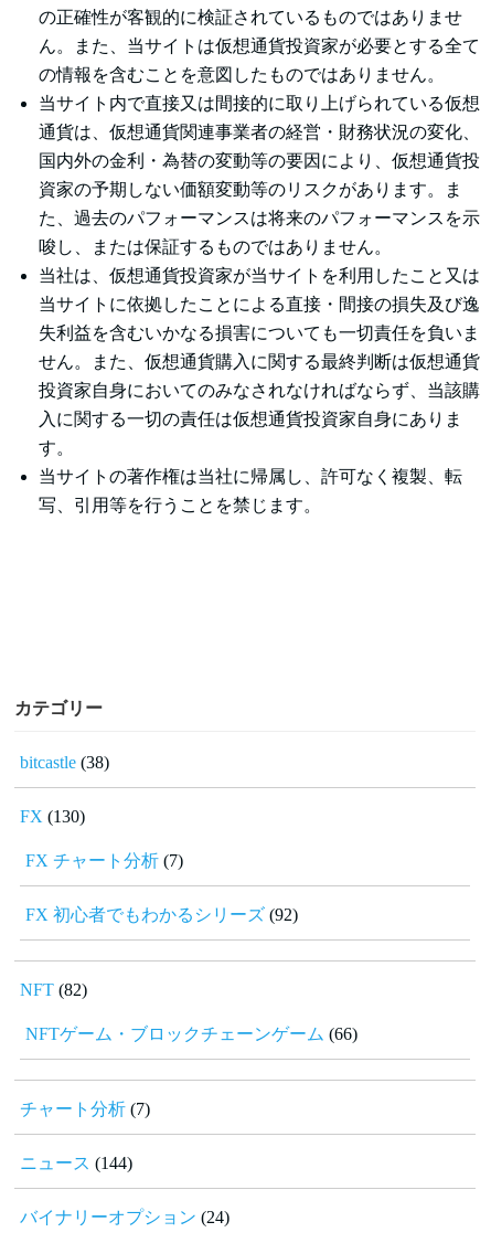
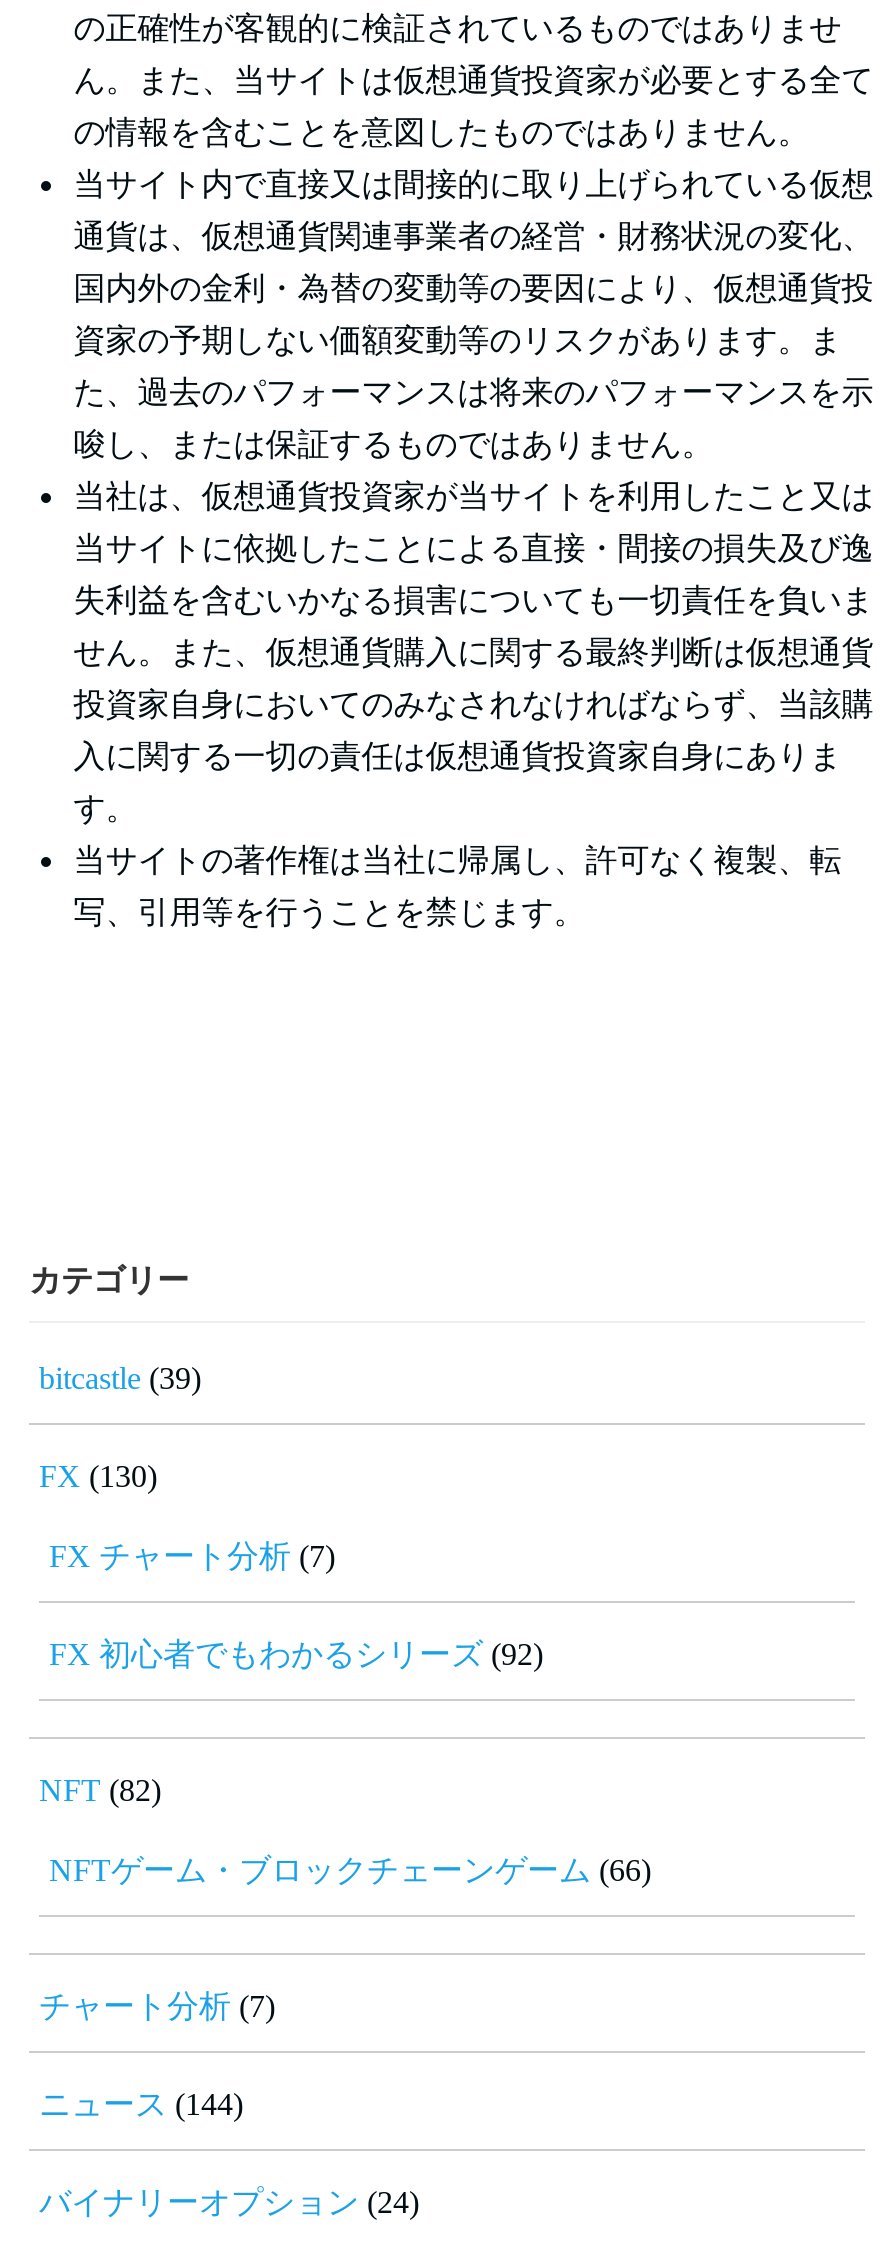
[20,753,109,772] bitcastle (38) -> [39,1361,201,1395] bitcastle (39)

